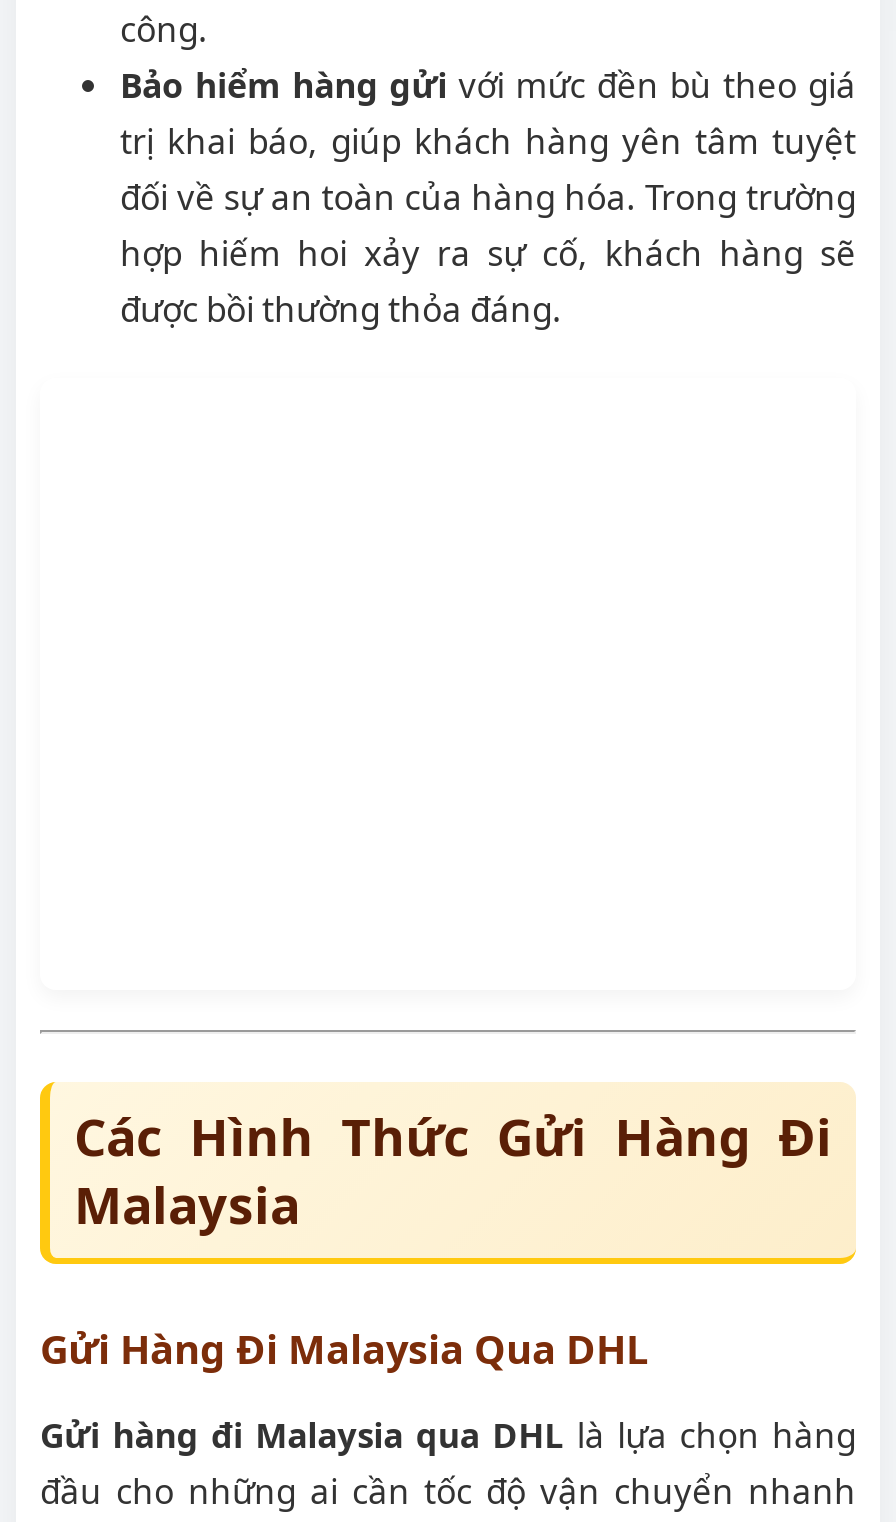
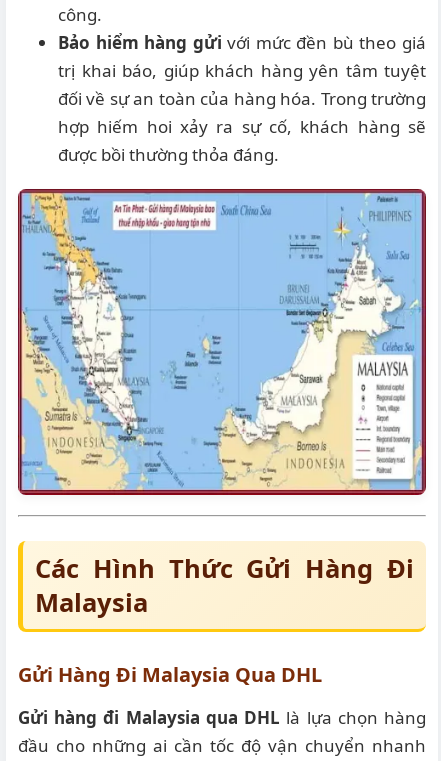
none -> [17,188,427,496] [image]

